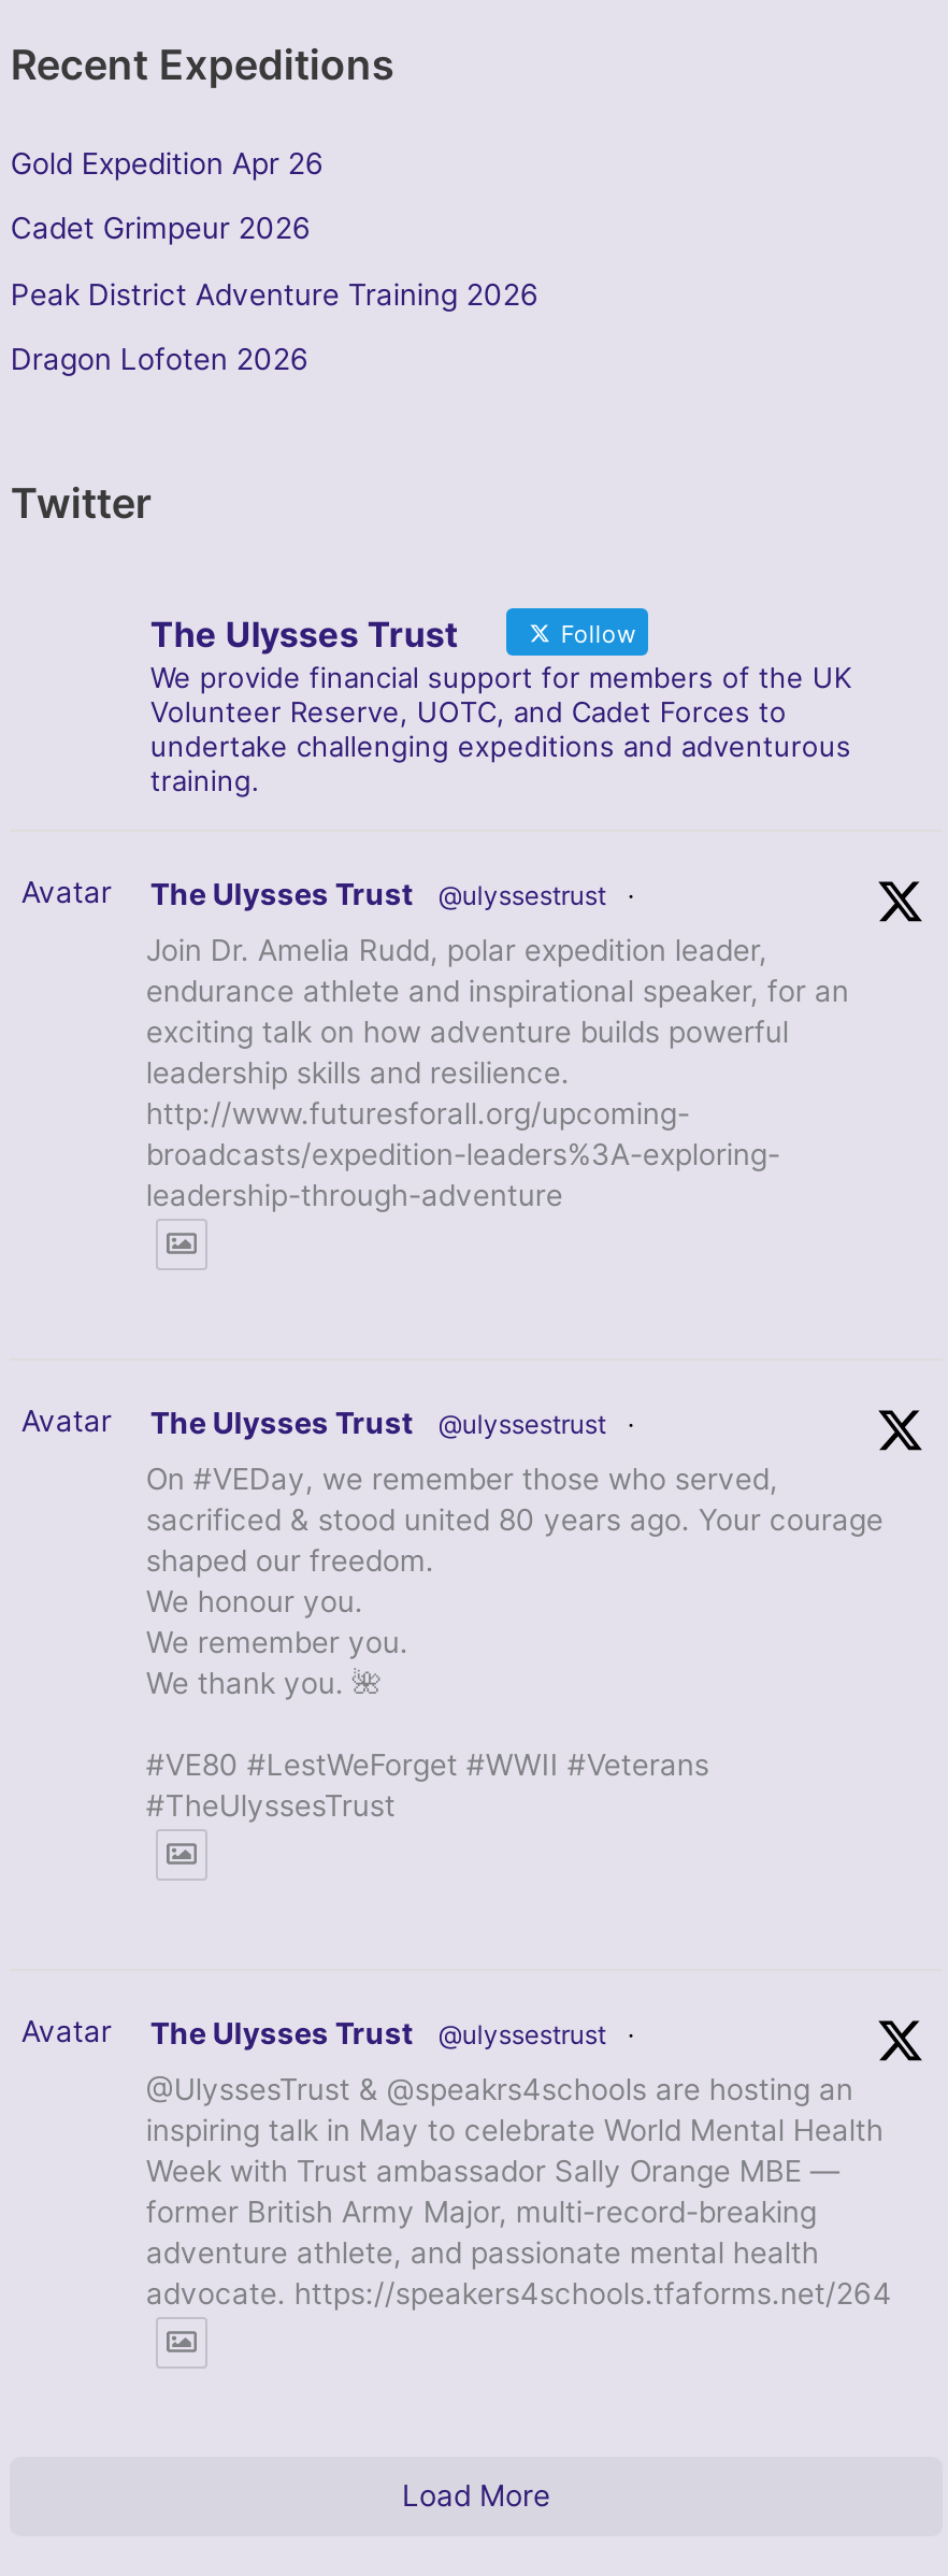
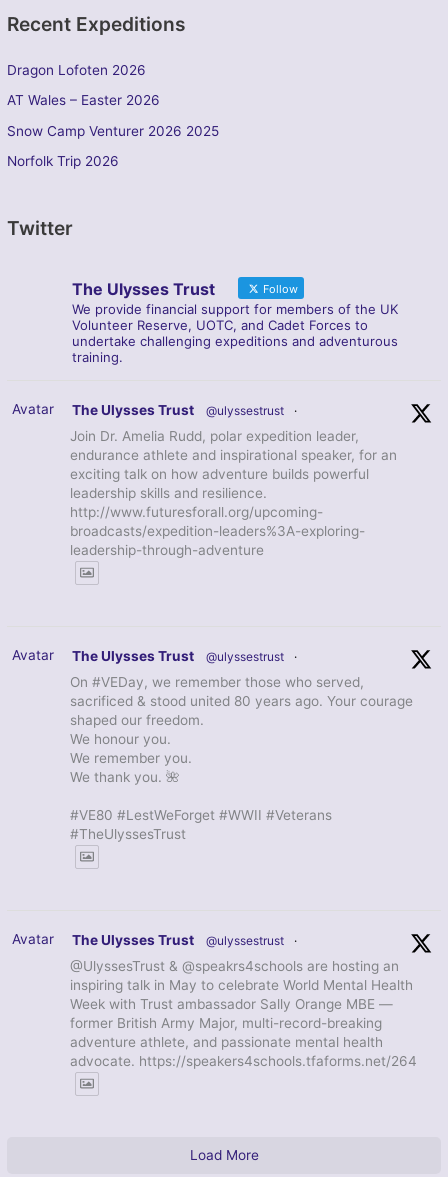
[11,146,539,311] Gold Expedition Apr 26 | Cadet Grimpeur 2026 | Peak District Adventure Training 2026 -> none
moved [11,342,309,377] -> [7,62,146,78]: Dragon Lofoten 2026
none -> [7,92,219,169] AT Wales – Easter 2026 | Snow Camp Venturer 2026 2025 | Norfolk Trip 2026

